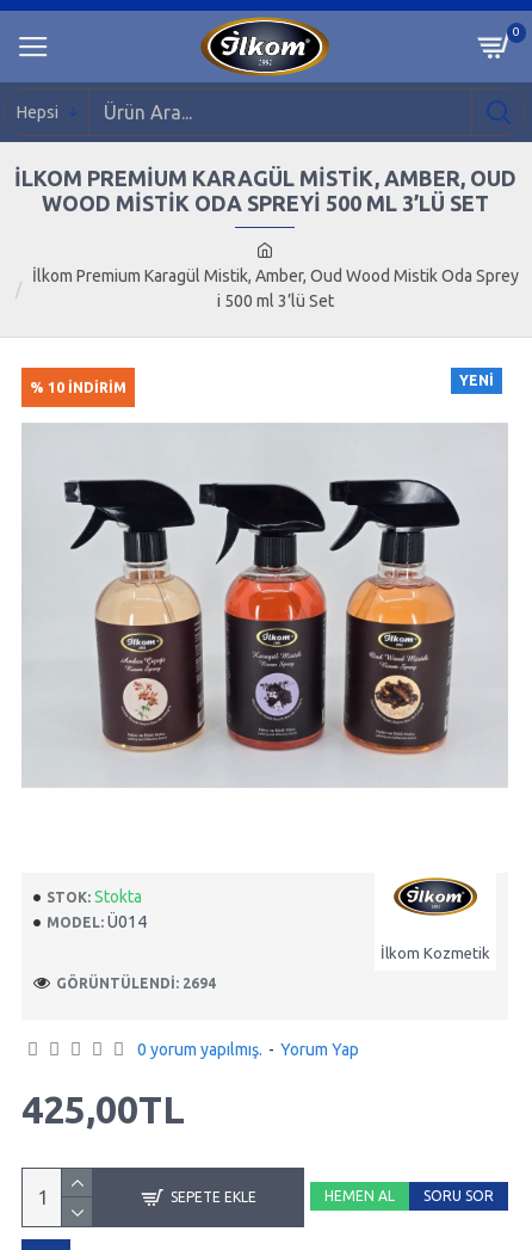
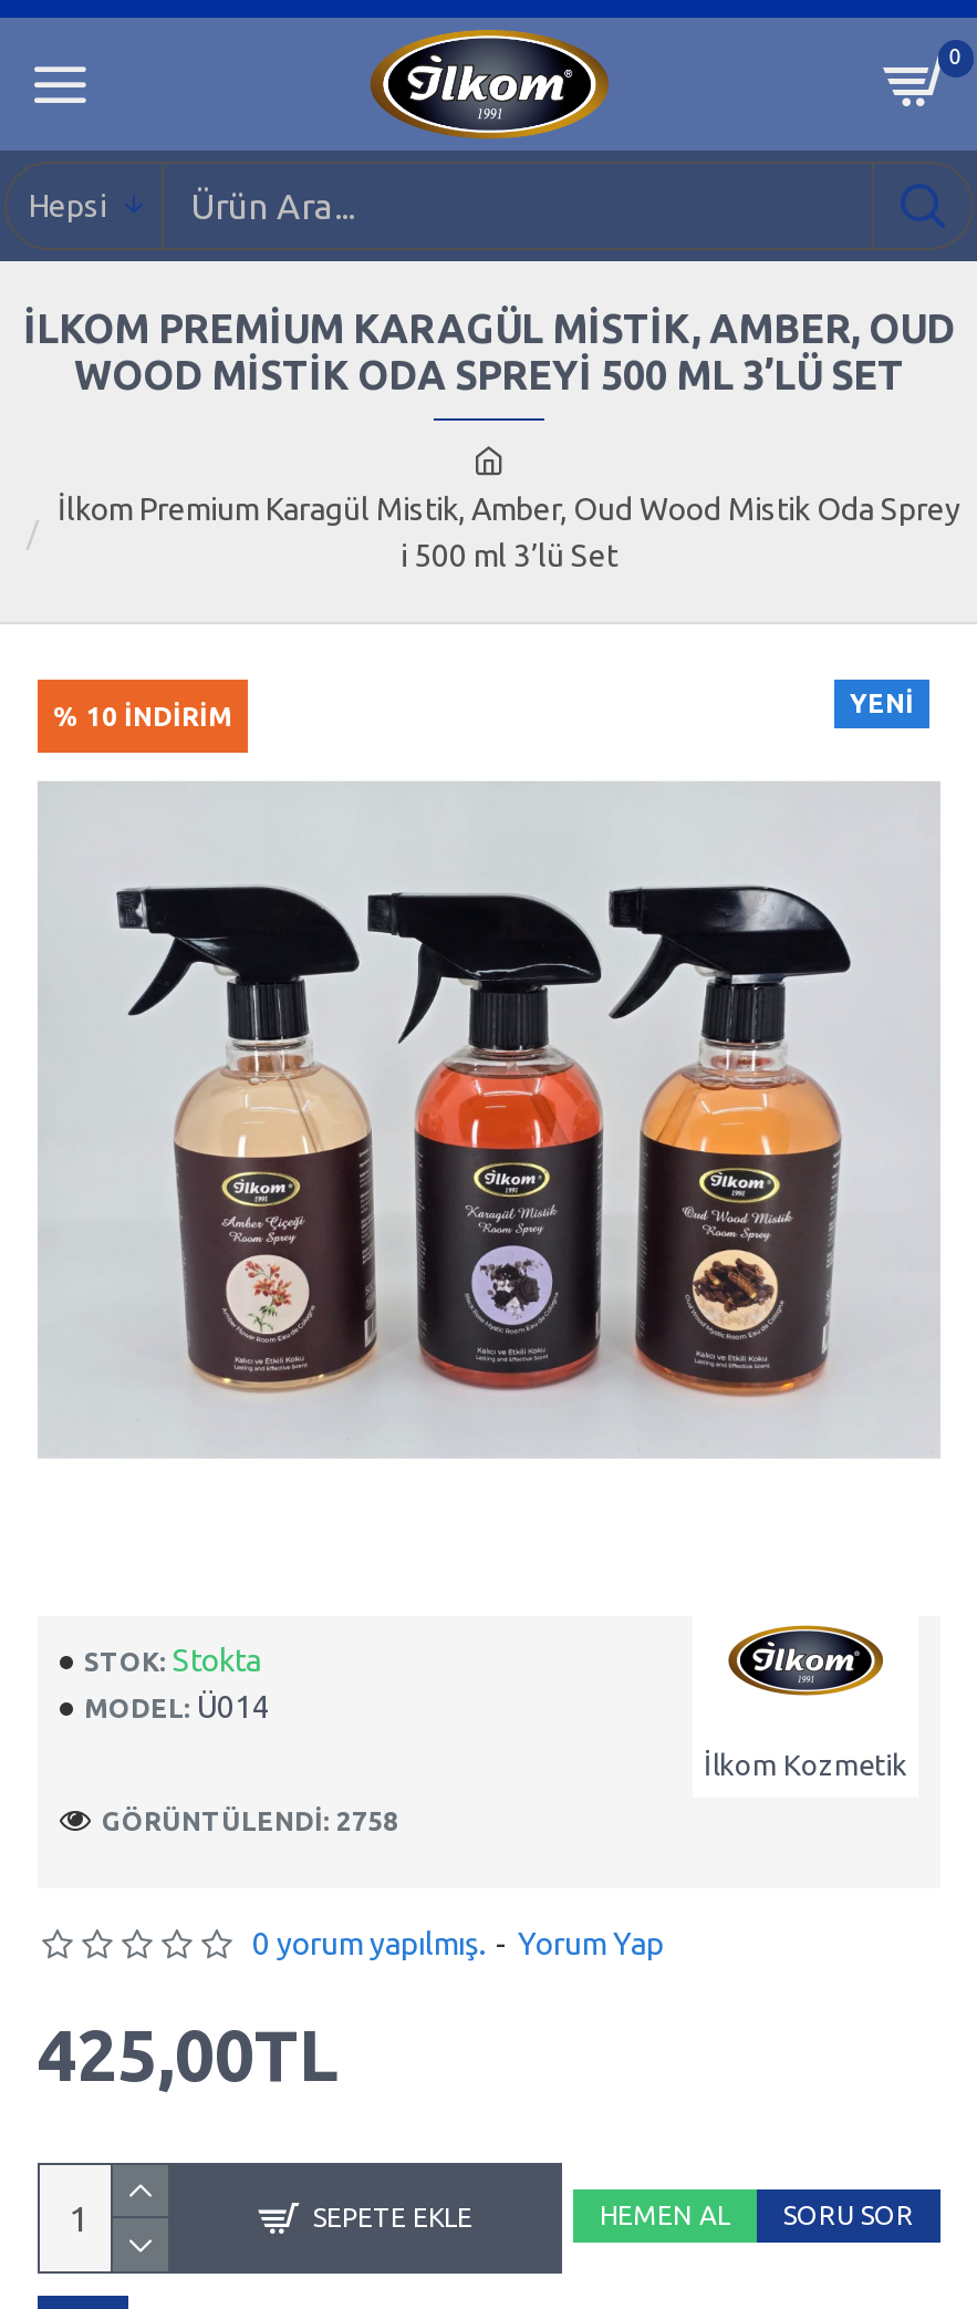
[56,975,216,990] GÖRÜNTÜLENDI: 2694 -> [102,1805,398,1834] GÖRÜNTÜLENDI: 2758

